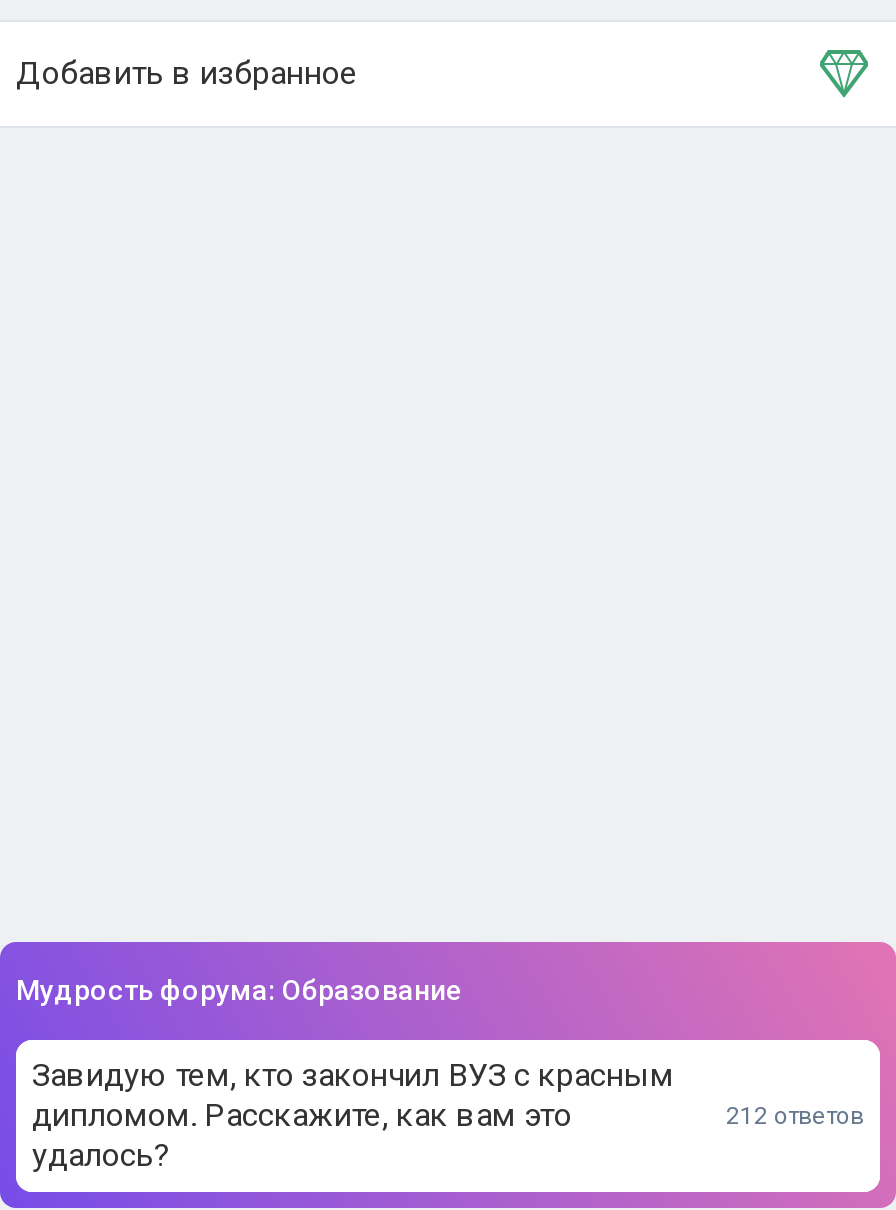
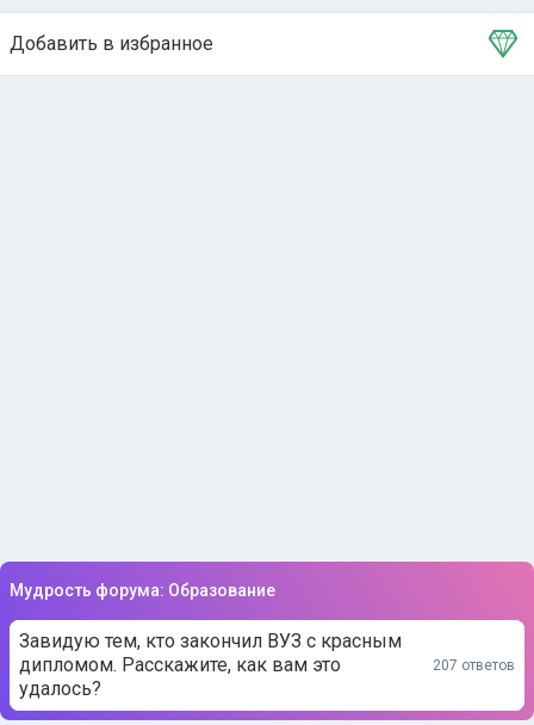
[726,1101,864,1129] 212 ответов -> [433,656,515,673] 207 ответов

